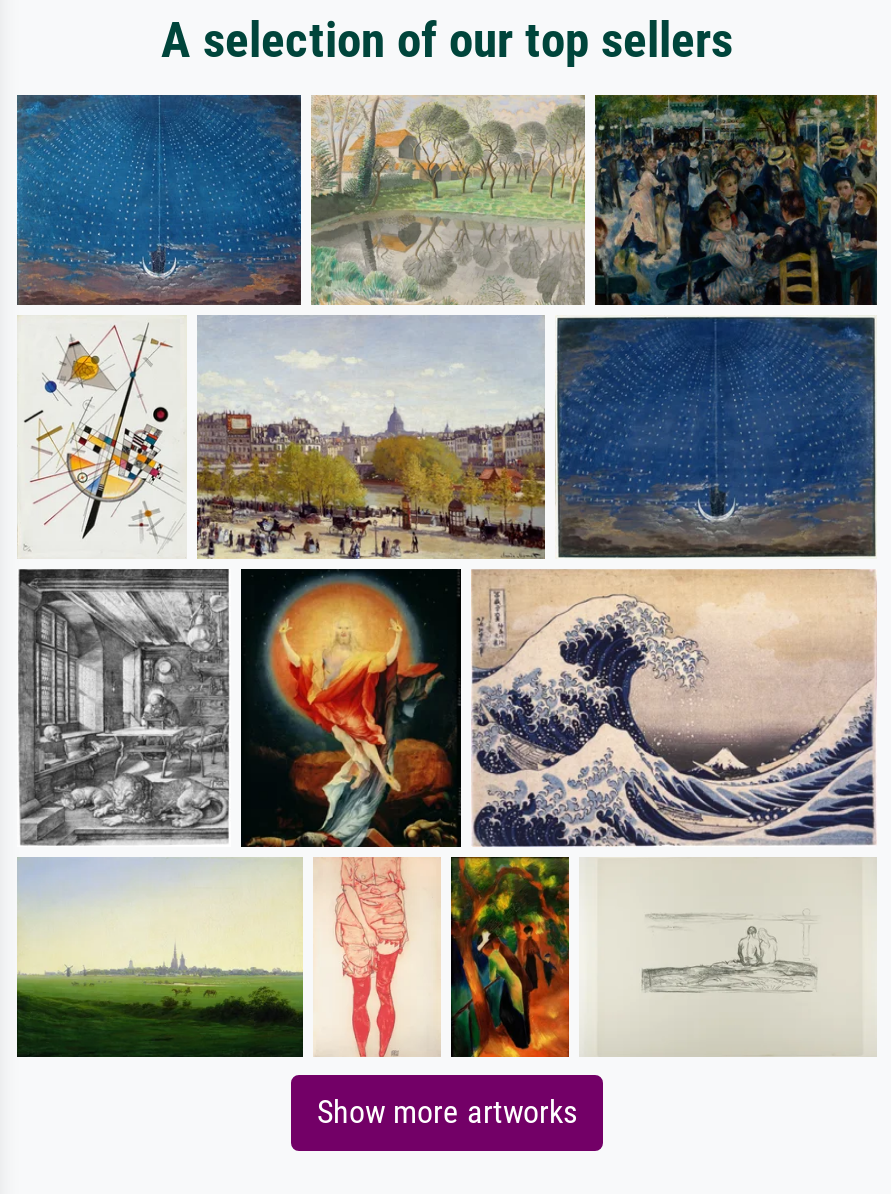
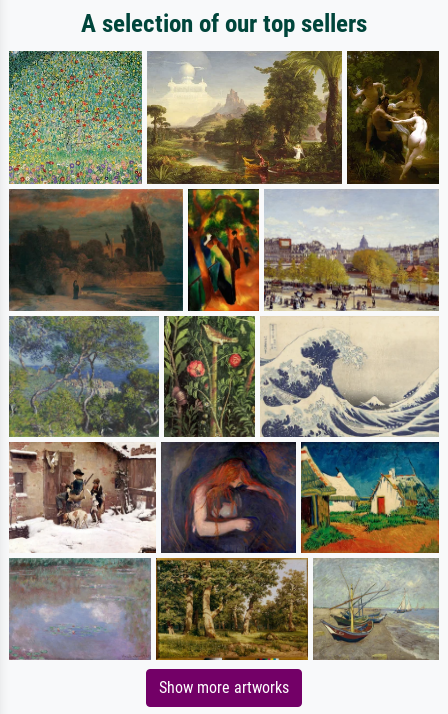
[15,92,877,1078] [image] -> [8,50,440,661] [image]

